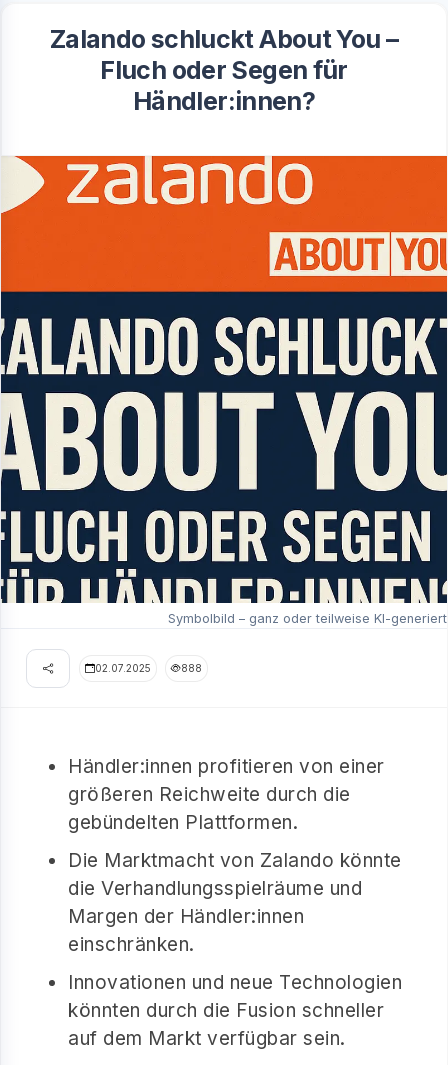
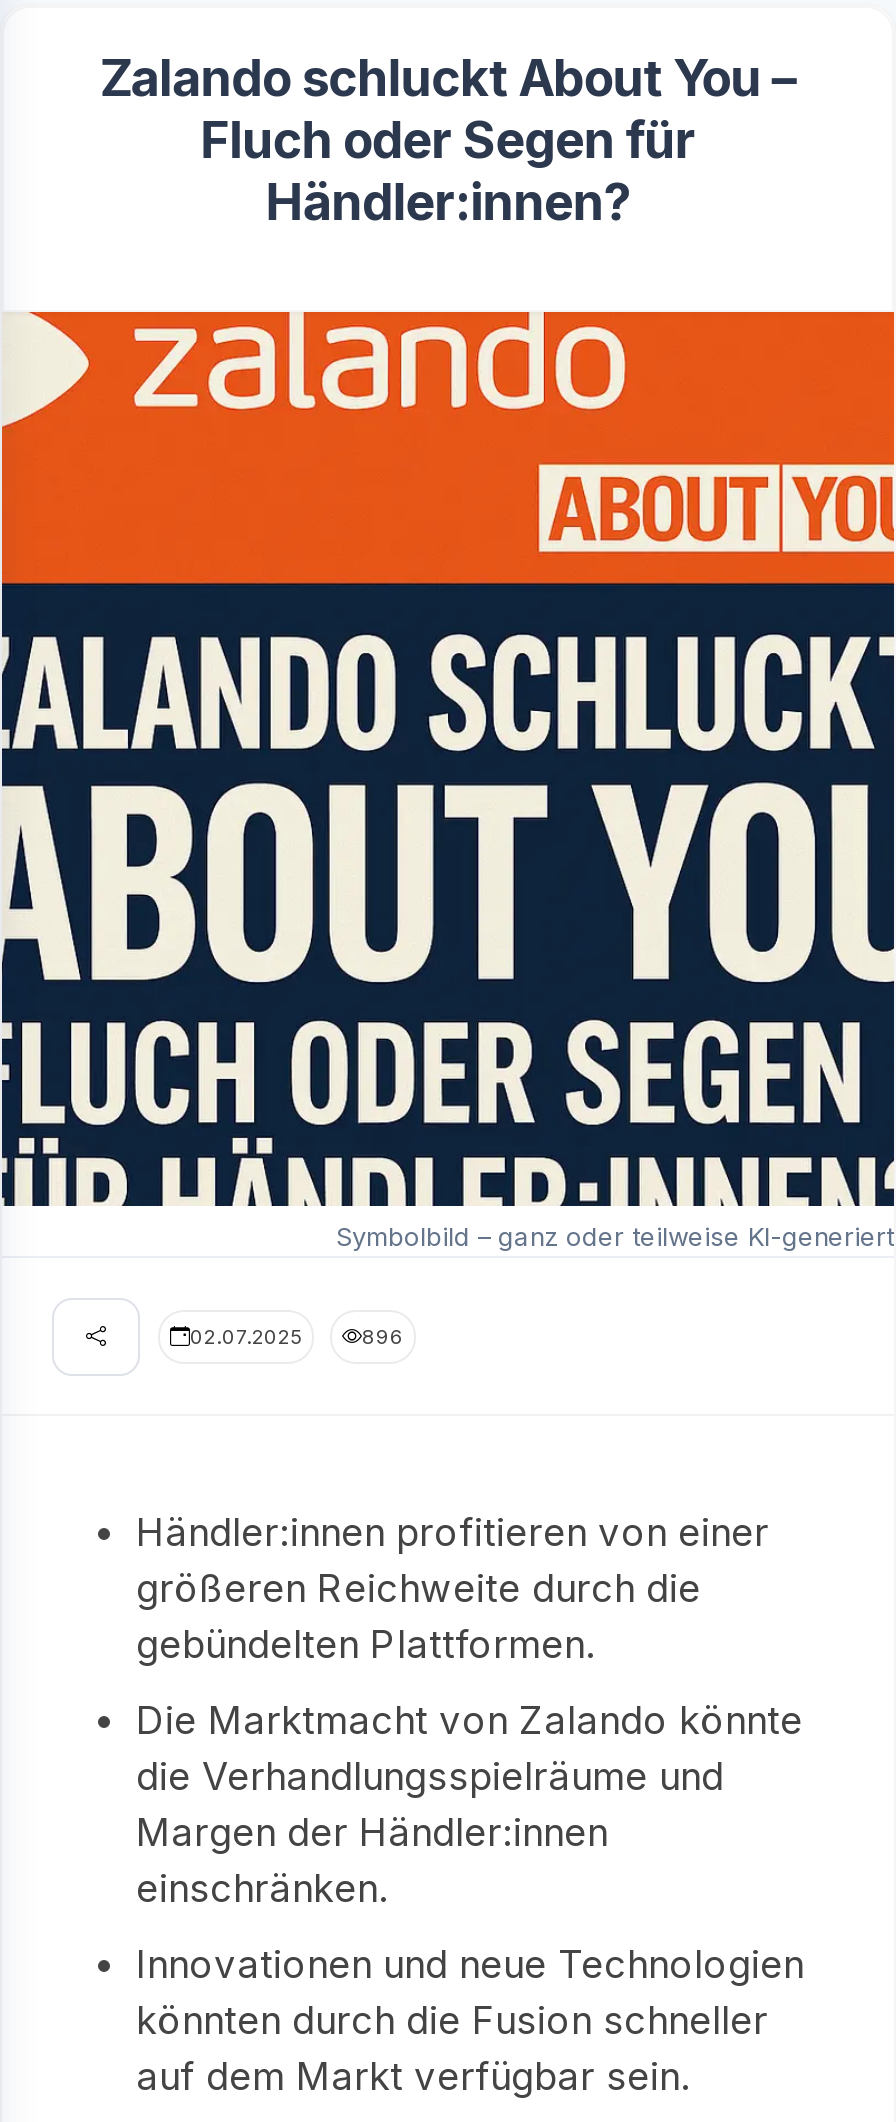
[181,661,202,673] 888 -> [362,1323,404,1347] 896

